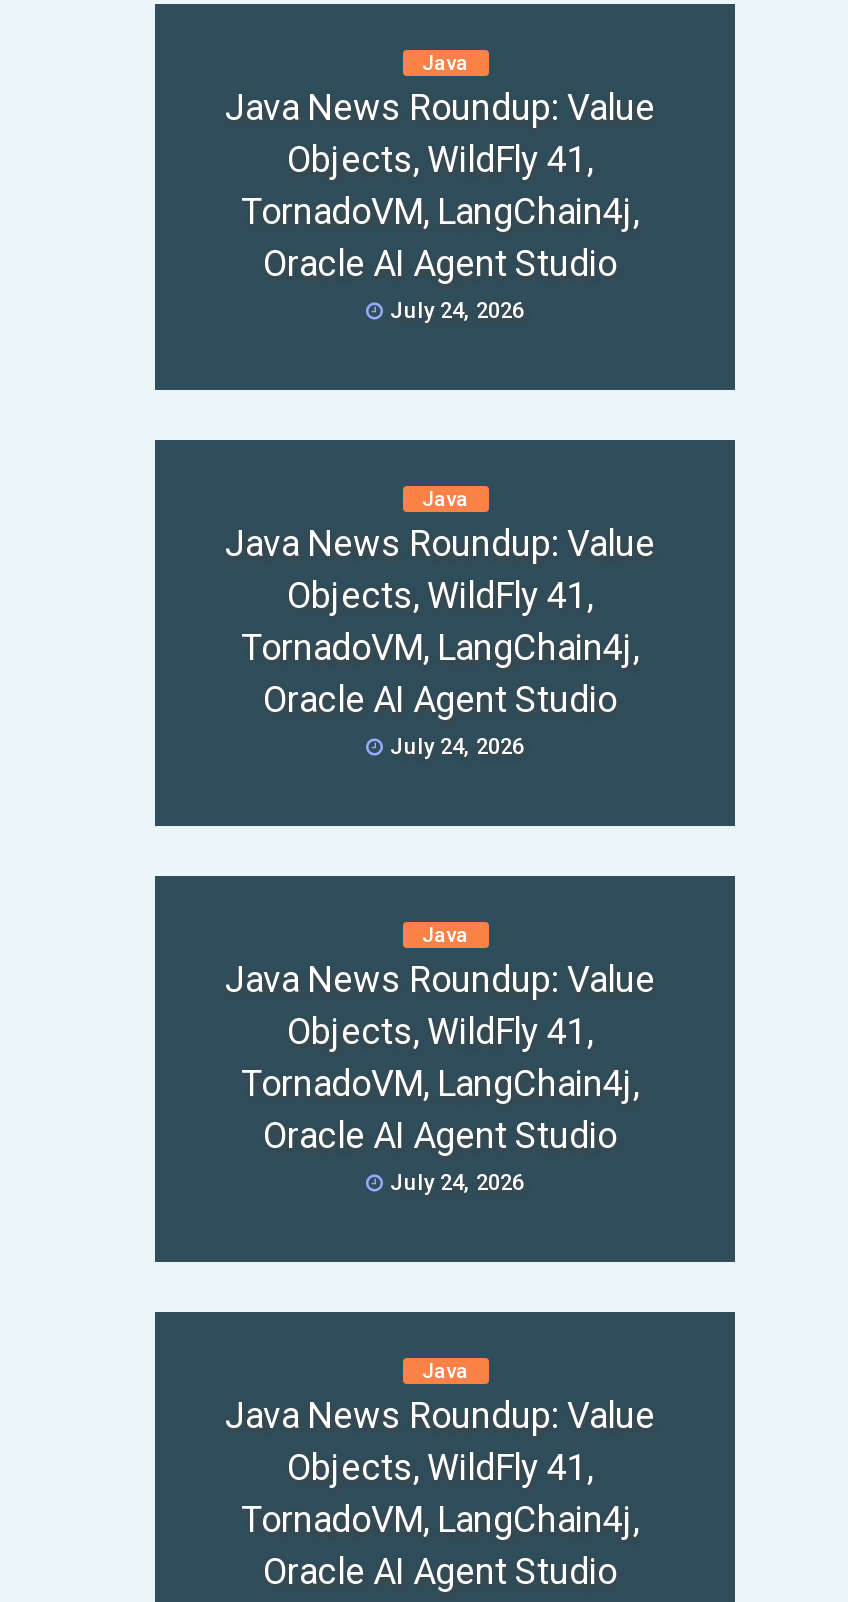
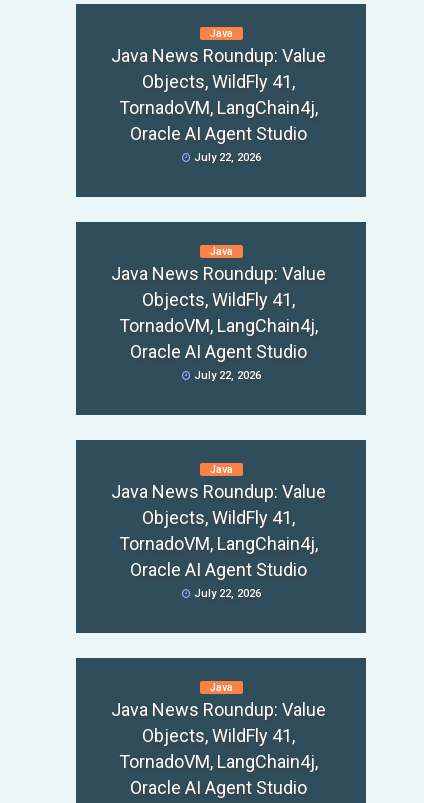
[384,298,524,324] July 24, 2026 -> [190,151,260,164] July 22, 2026
[384,734,524,760] July 24, 2026 -> [190,369,260,382] July 22, 2026
[384,1170,524,1196] July 24, 2026 -> [190,587,260,600] July 22, 2026

